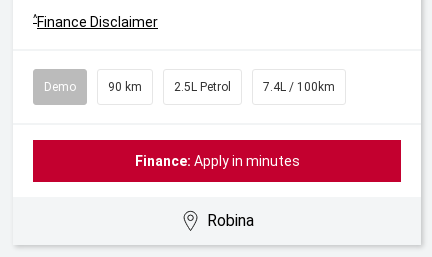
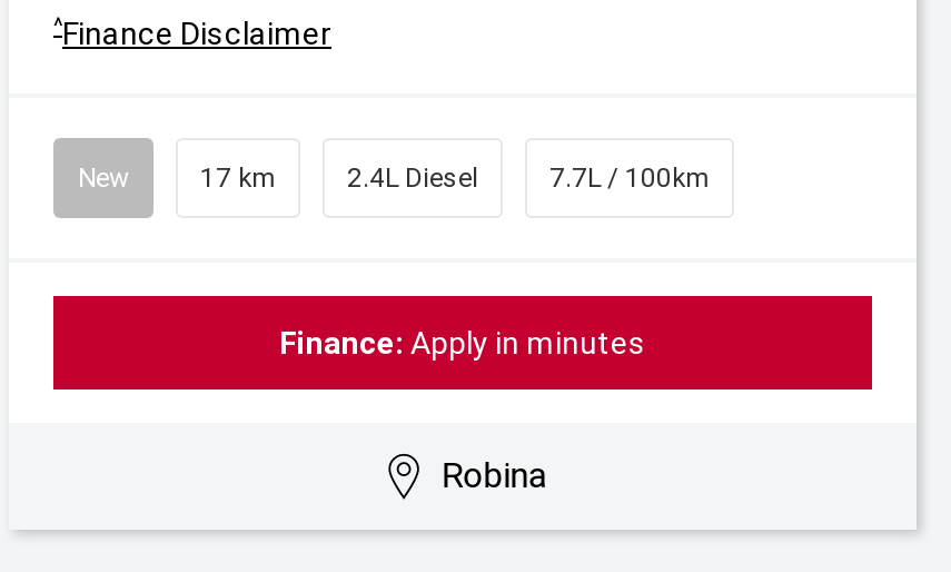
[44,80,335,94] Demo | 90 km | 2.5L Petrol | 7.4L / 100km -> [78,162,710,194] New | 17 km | 2.4L Diesel | 7.7L / 100km

